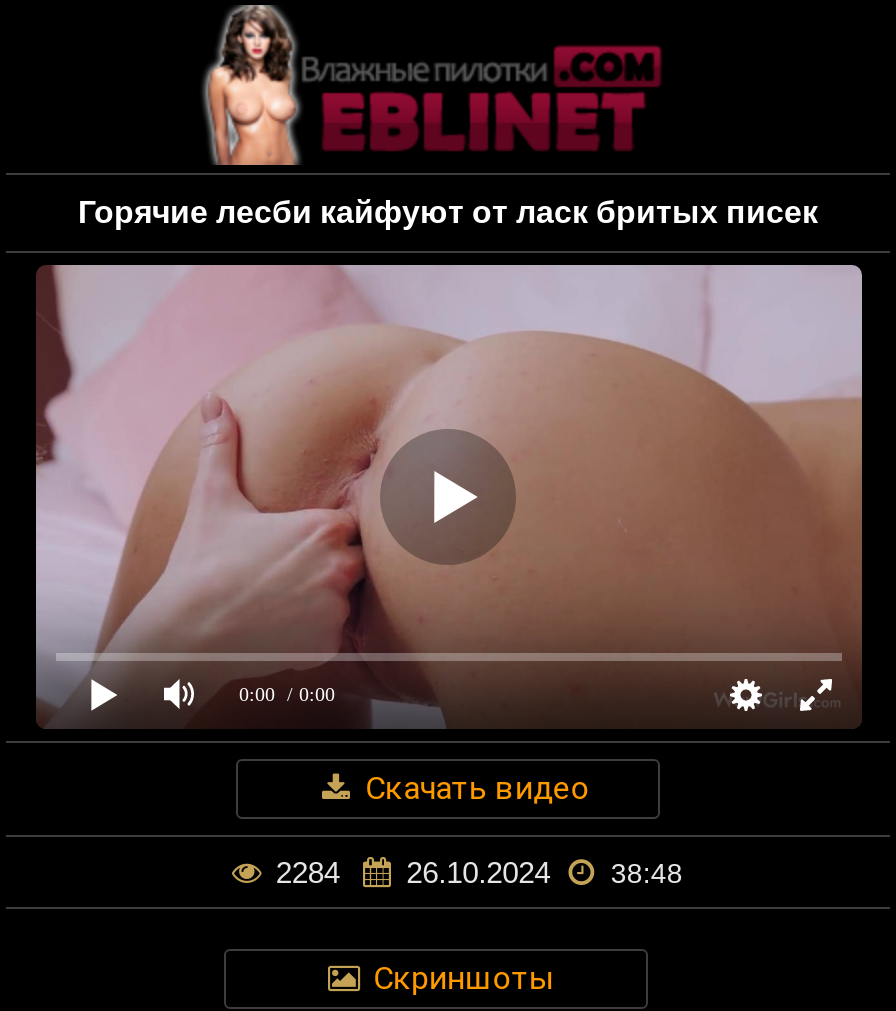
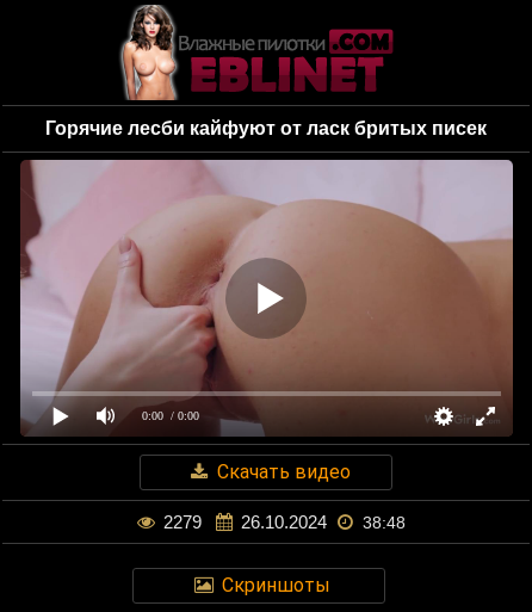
[268,856,683,890] 2284 26.10.2024 38:48 -> [159,512,406,532] 2279 26.10.2024 38:48

